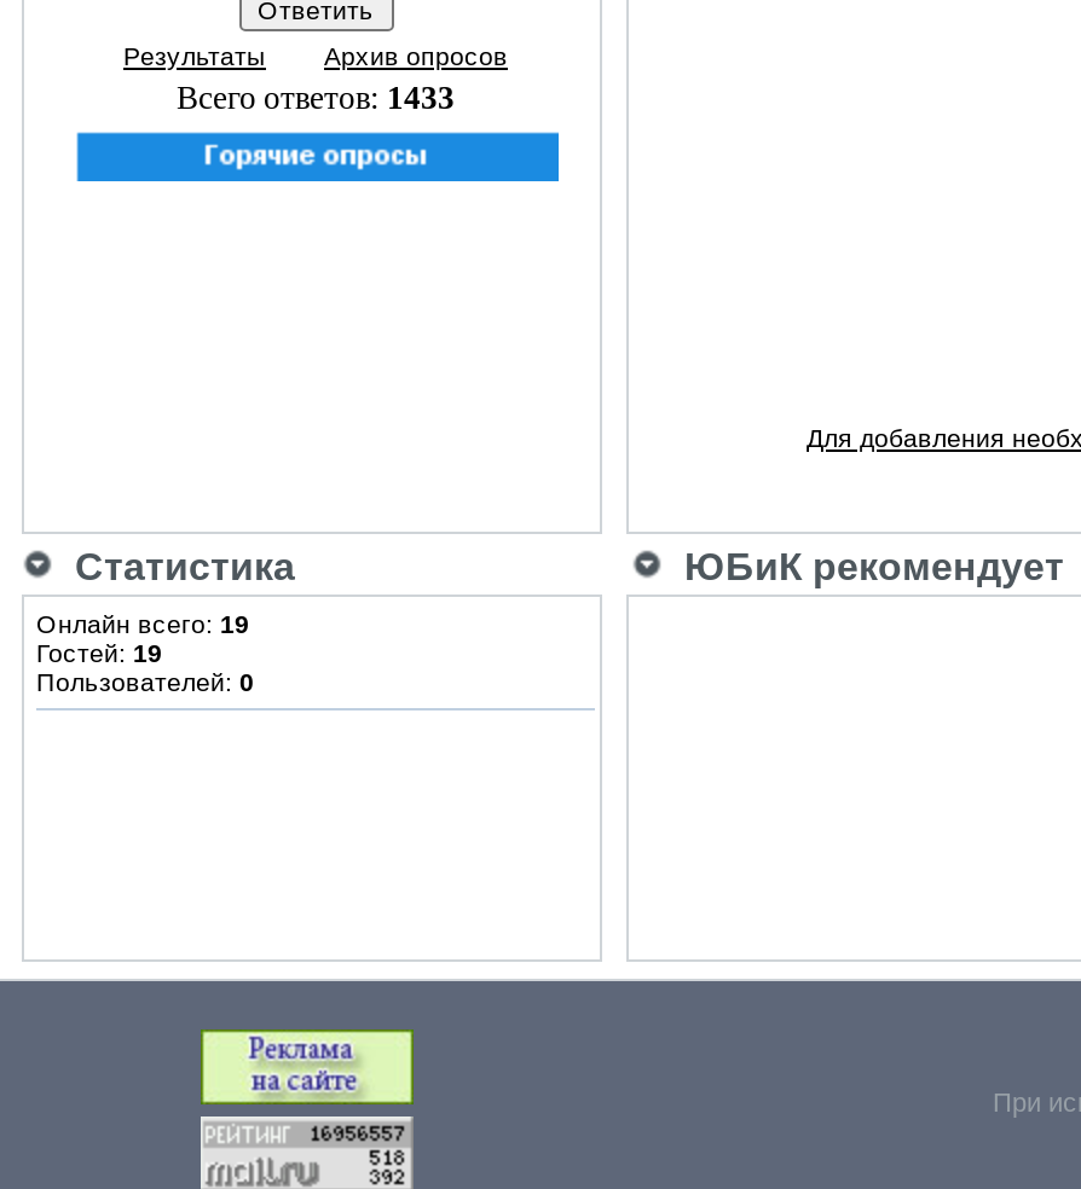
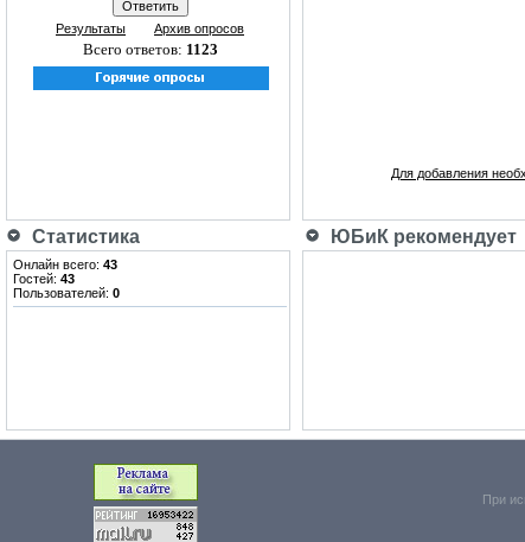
[177,80,455,116] Всего ответов: 1433 -> [82,40,217,58] Всего ответов: 1123
[36,609,249,638] Онлайн всего: 19 -> [13,257,117,272] Онлайн всего: 43
[36,638,162,667] Гостей: 19 -> [13,272,75,286] Гостей: 43

